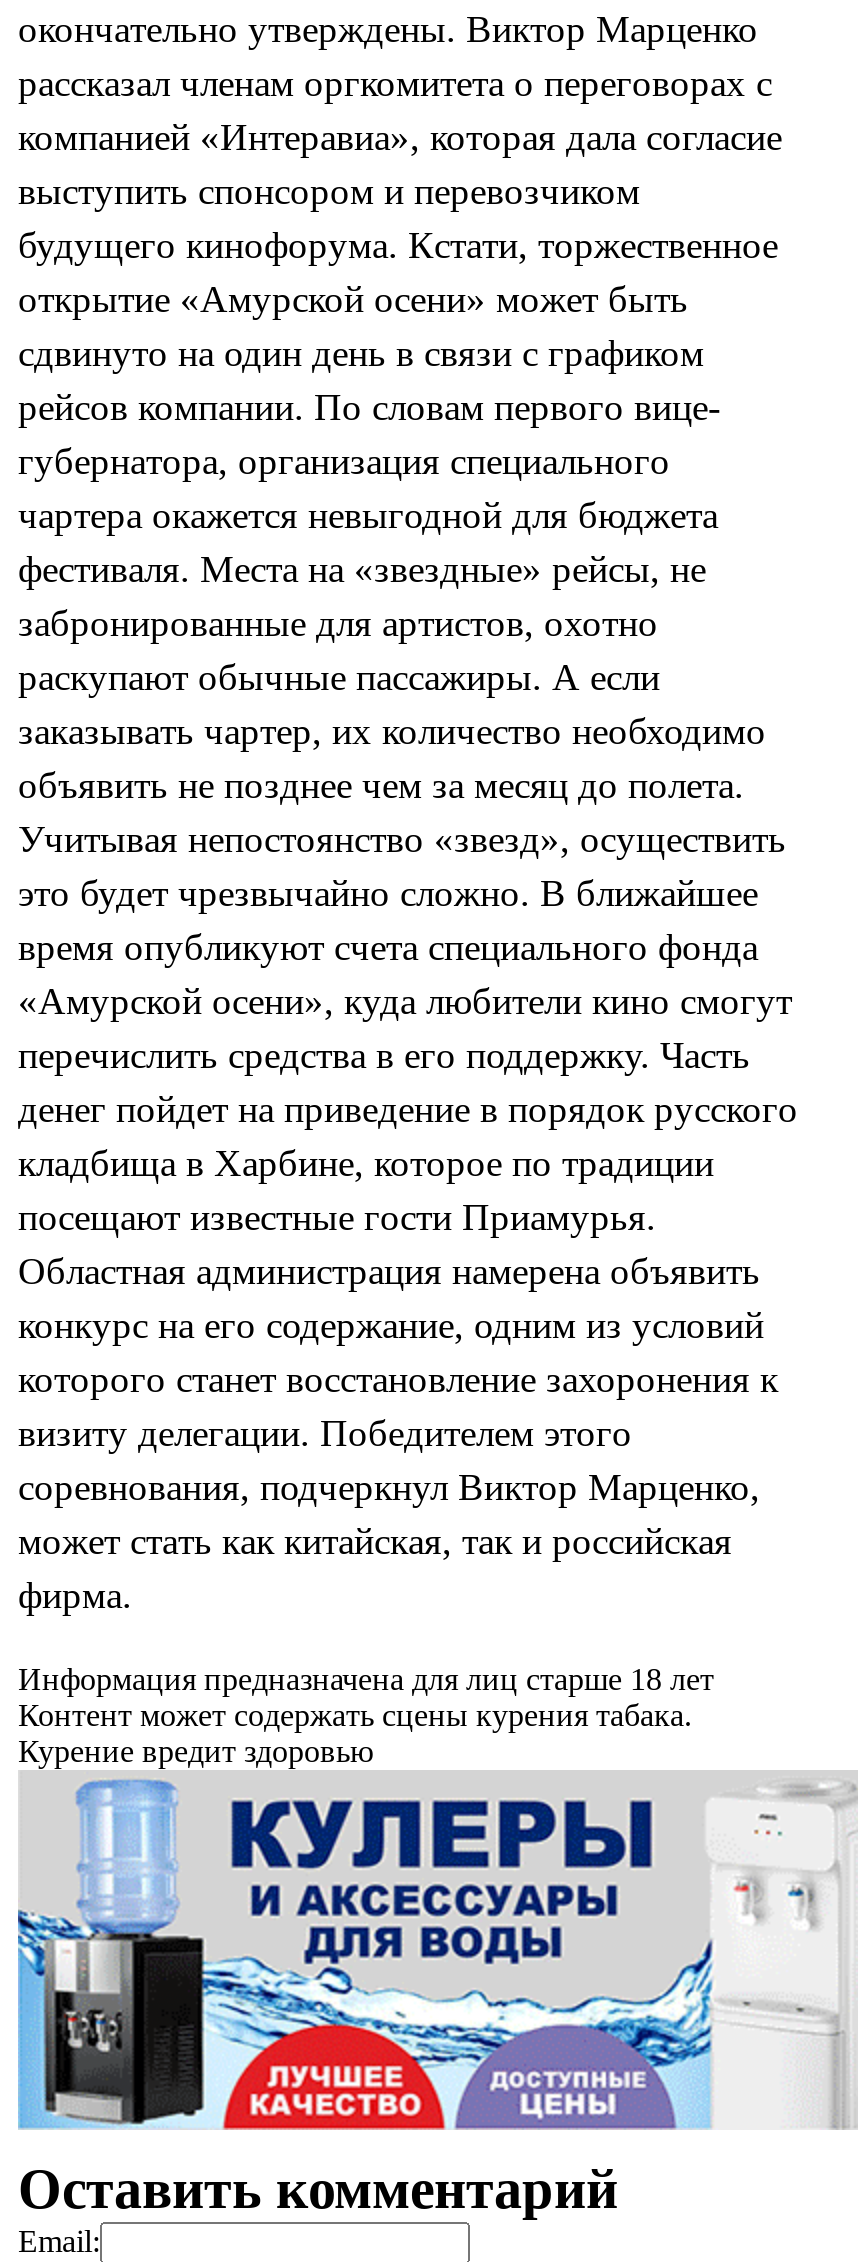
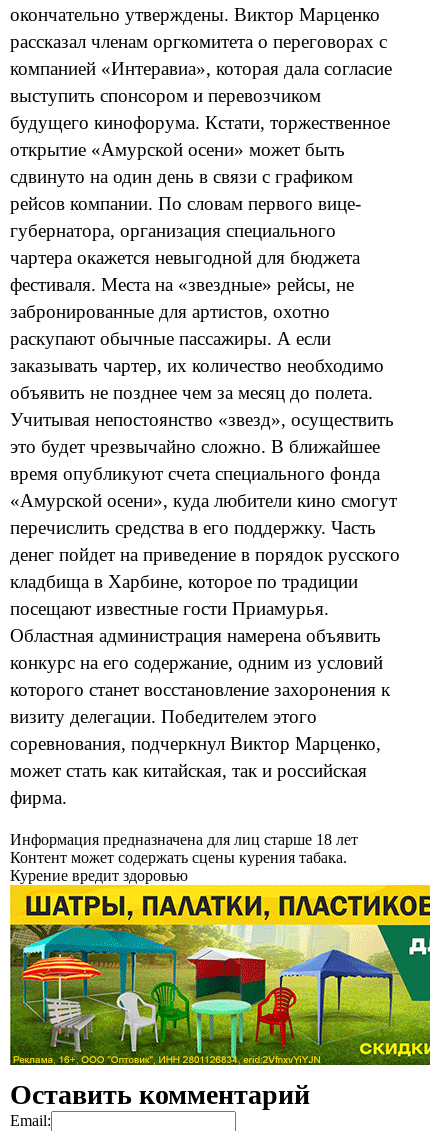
[16,1770,852,2132] [image] -> [9,884,427,1066] [image]

